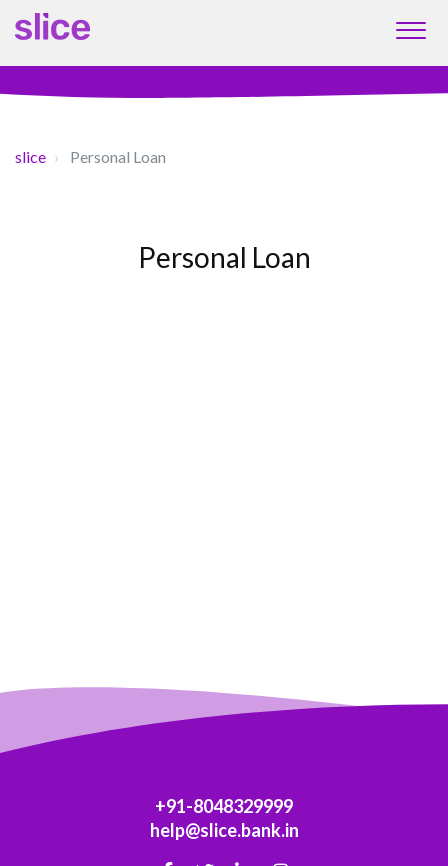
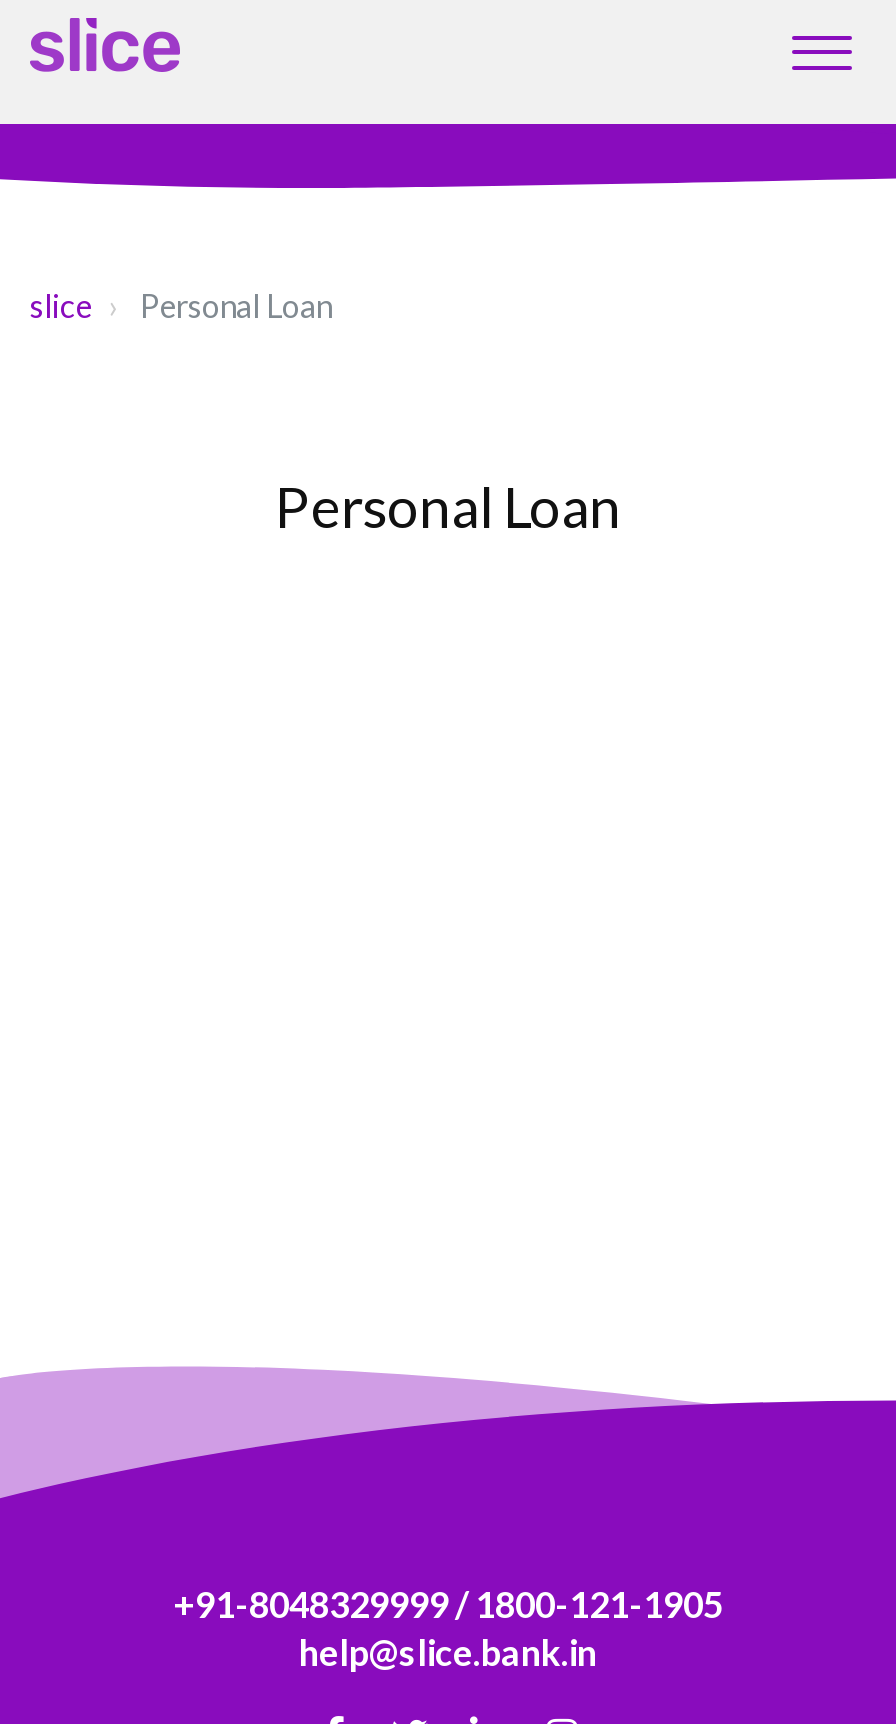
[155,795,293,817] +91-8048329999 -> [173,1582,723,1626] +91-8048329999/ 1800-121-1905

